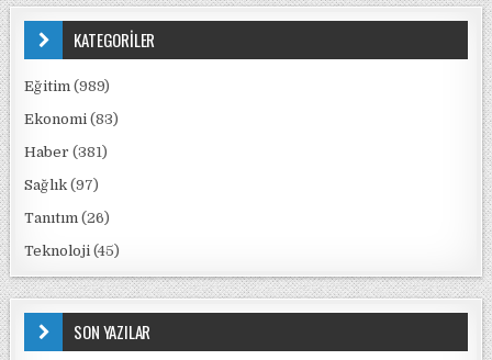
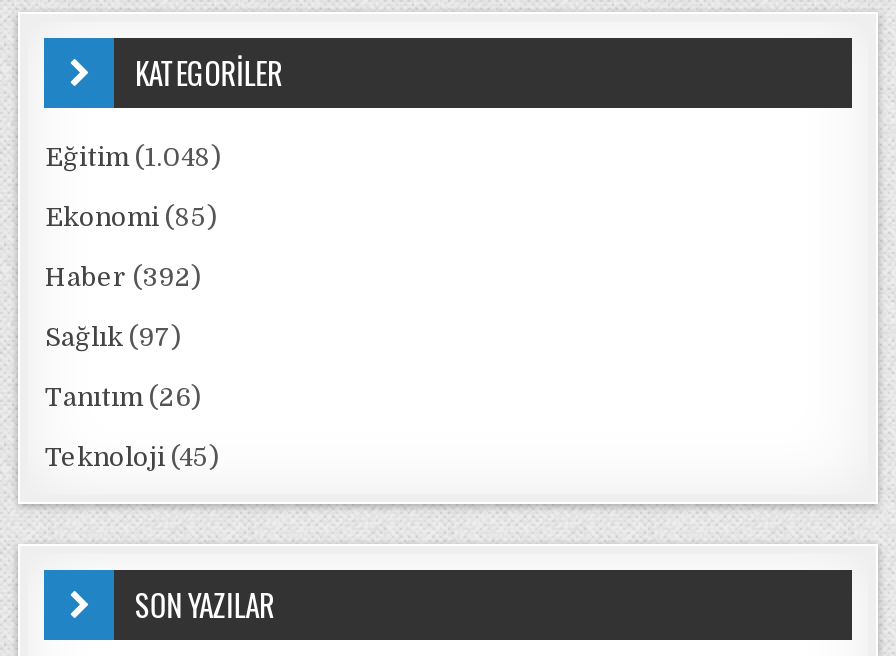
[25,78,110,94] Eğitim (989) -> [45,142,221,172] Eğitim (1.048)
[25,111,119,127] Ekonomi (83) -> [45,202,217,232] Ekonomi (85)
[25,144,108,160] Haber (381) -> [45,262,201,292] Haber (392)

